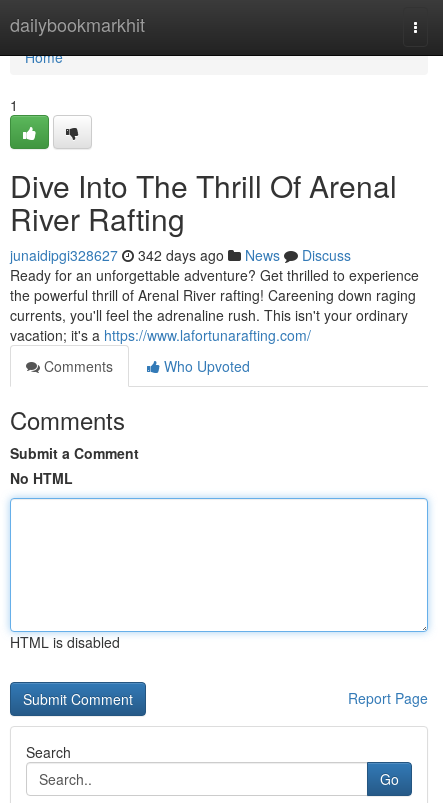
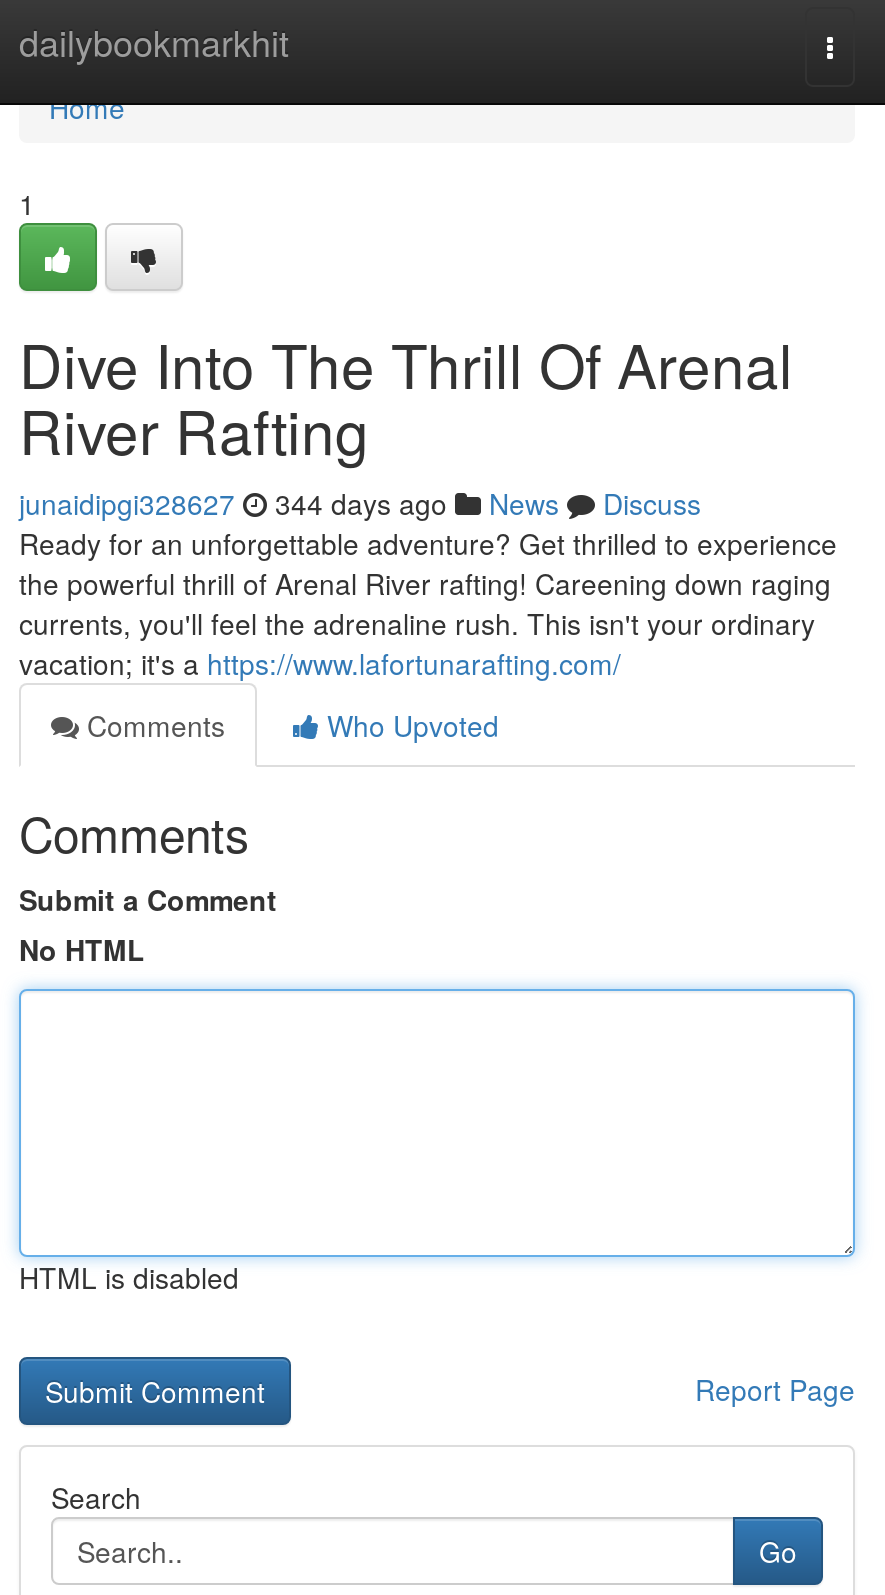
[10,245,351,265] junaidipgi328627 342 days ago News Discuss -> [19,483,701,523] junaidipgi328627 344 days ago News Discuss

